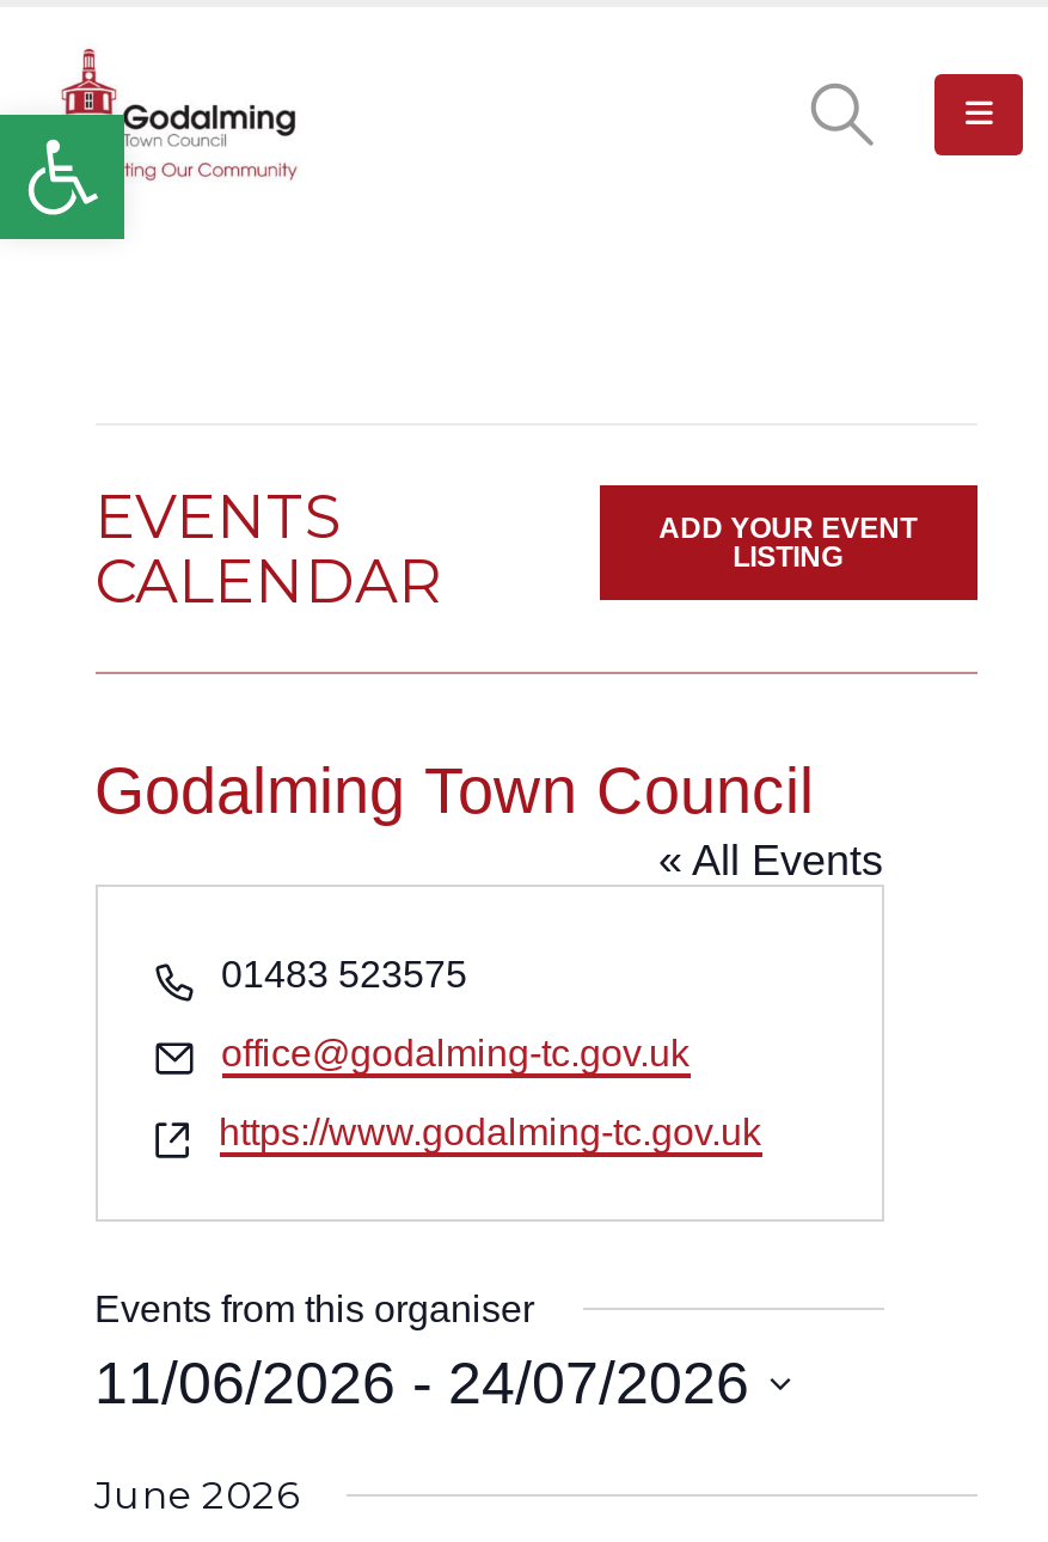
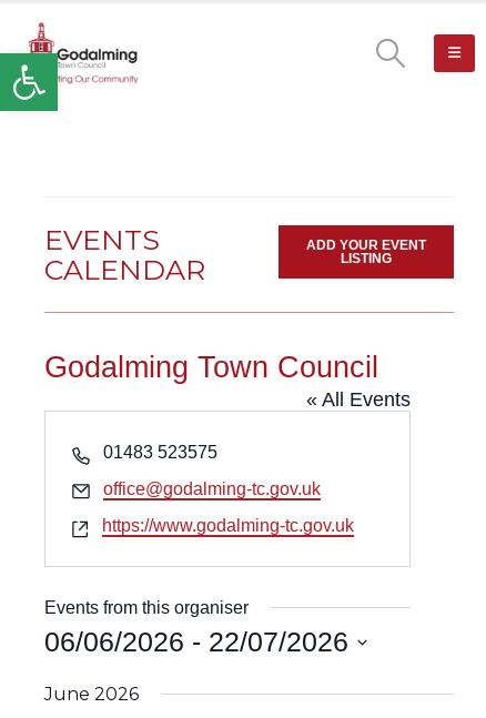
[94,1348,749,1415] 11/06/2026 - 24/07/2026 -> [44,626,348,657] 06/06/2026 - 22/07/2026

